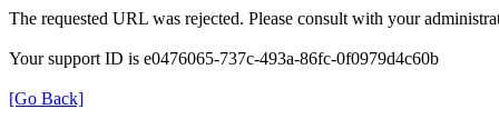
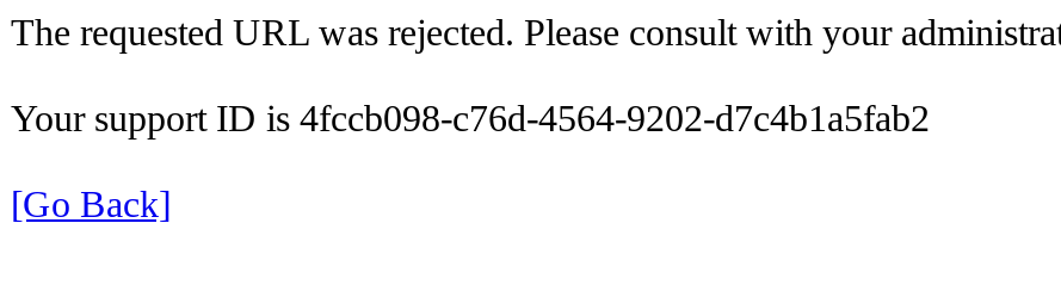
[9,49,439,68] Your support ID is e0476065-737c-493a-86fc-0f0979d4c60b -> [11,98,930,138] Your support ID is 4fccb098-c76d-4564-9202-d7c4b1a5fab2

